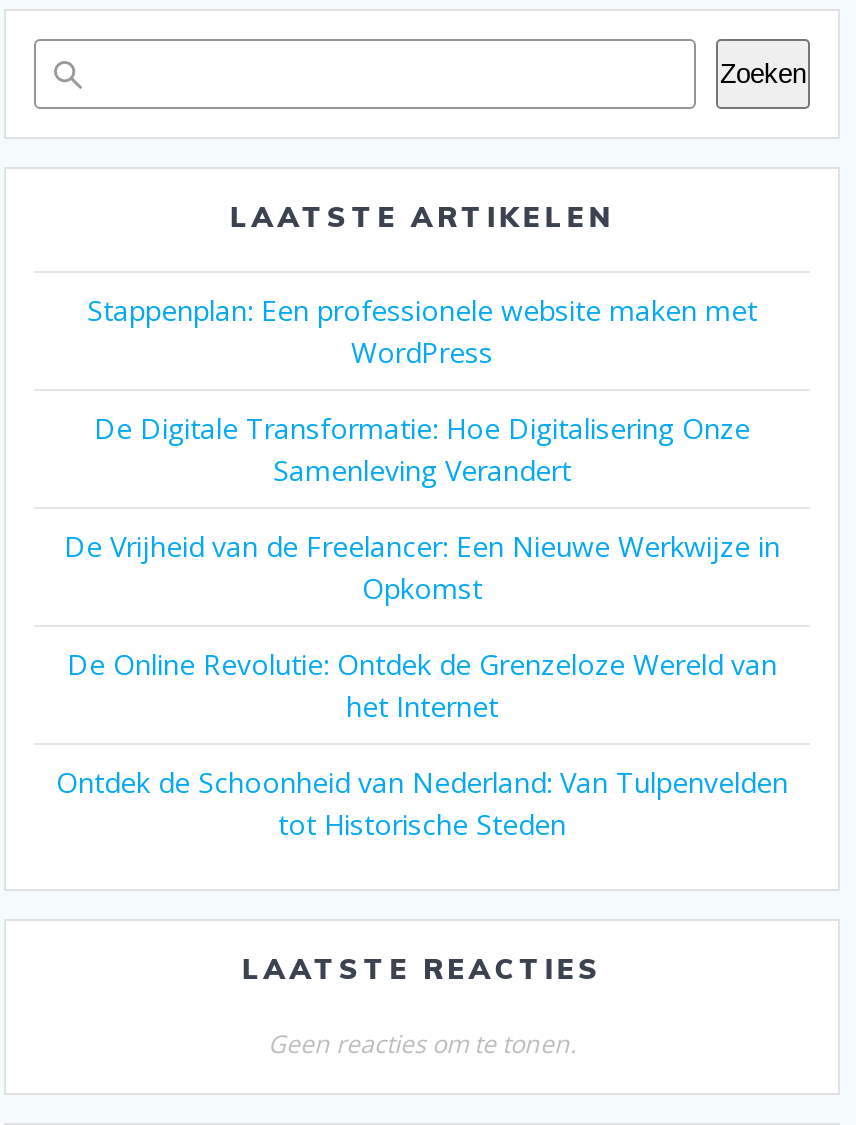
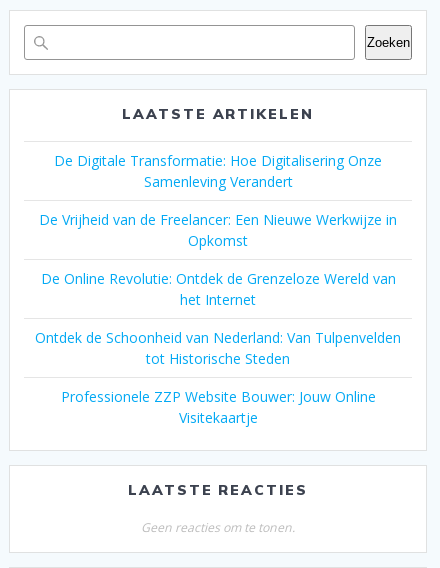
[87,291,757,371] Stappenplan: Een professionele website maken met | WordPress -> none
moved [56,409,788,843] -> [35,151,401,368]: De Digitale Transformatie: Hoe Digitalisering Onze | Samenleving Verandert | De Vrijheid van de Freelancer: Een Nieuwe Werkwijze in | Opkomst | De Online Revolutie: Ontdek de Grenzeloze Wereld van | het Internet | Ontdek de Schoonheid van Nederland: Van Tulpenvelden | tot Historische Steden
none -> [60,387,375,427] Professionele ZZP Website Bouwer: Jouw Online | Visitekaartje

